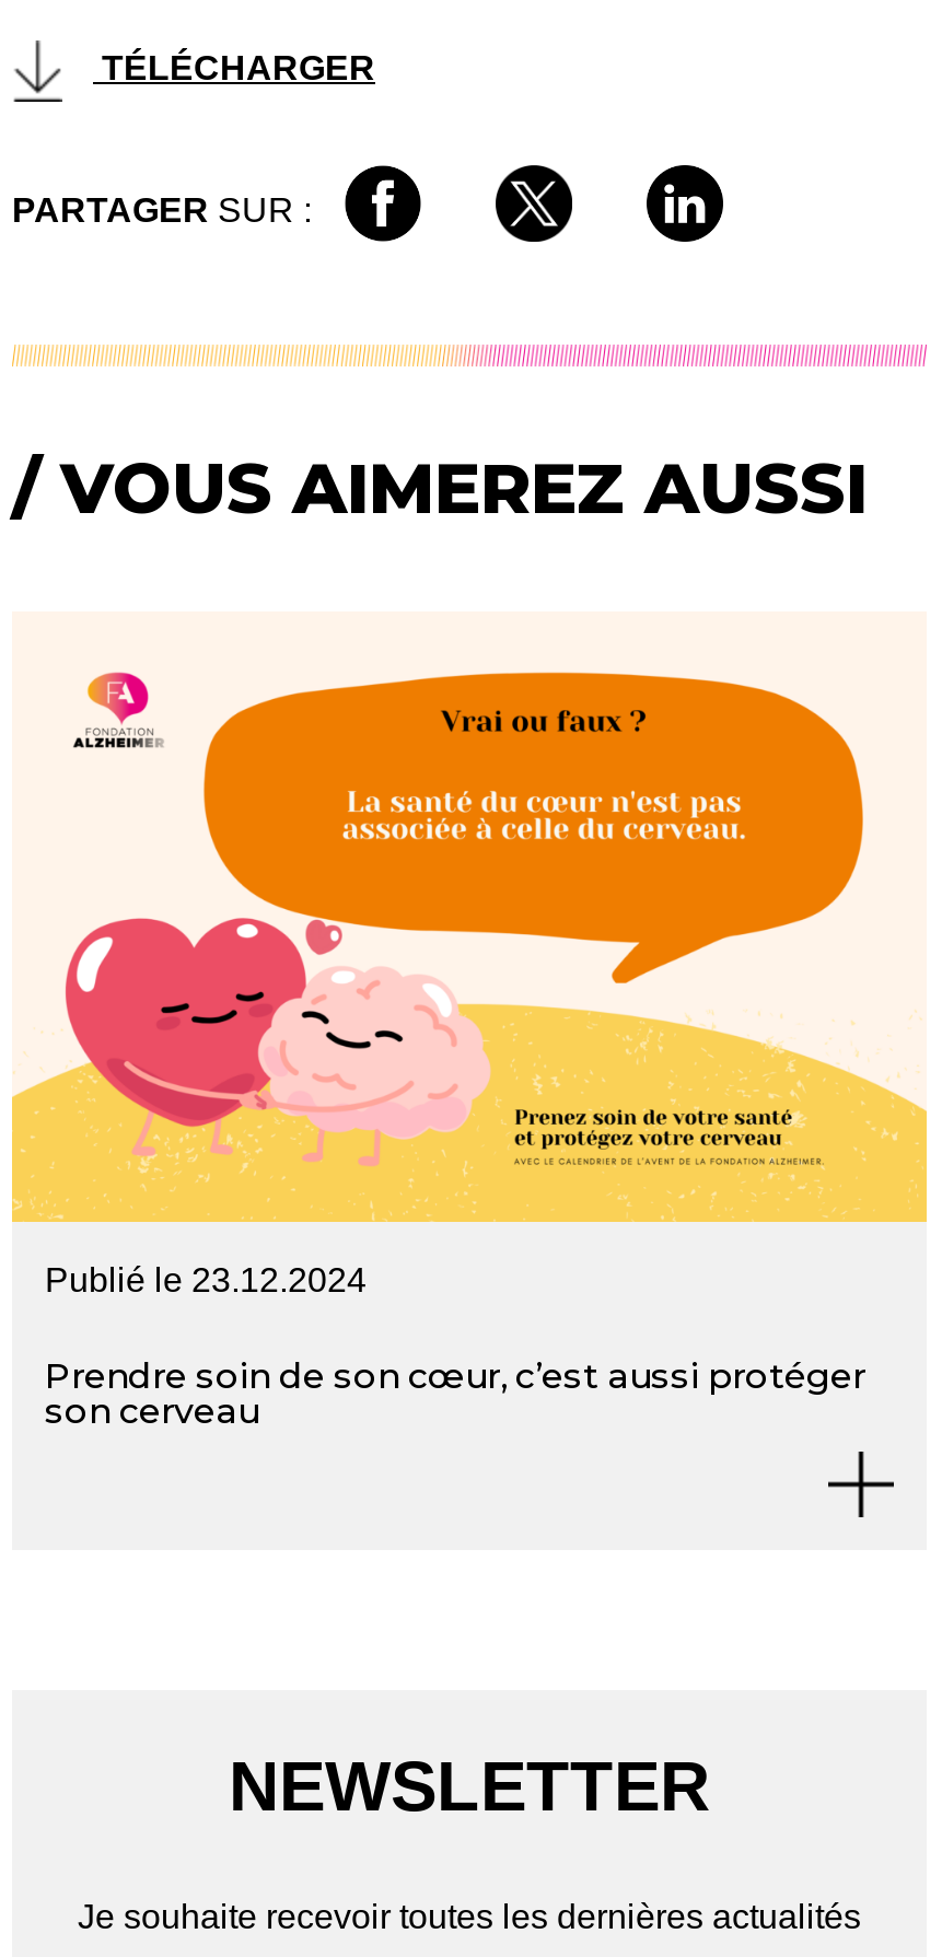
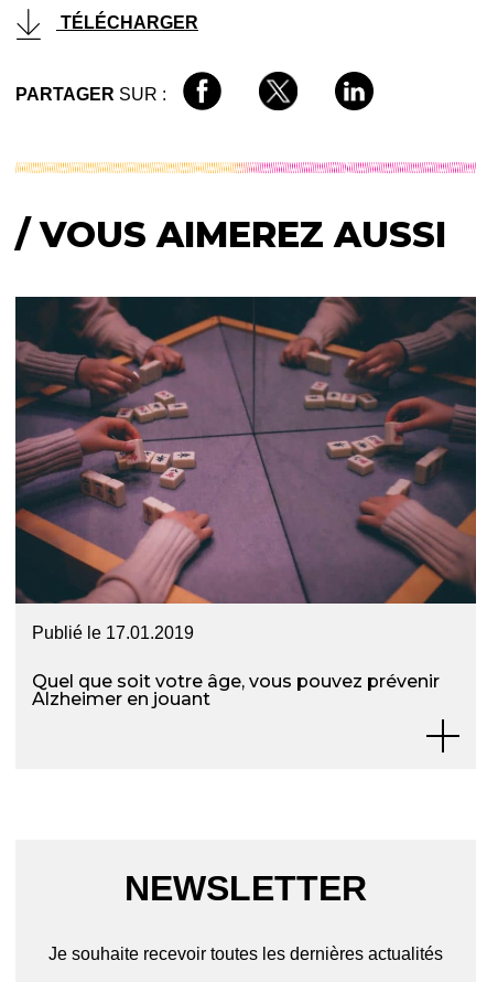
[10,611,929,1298] [image] | Publié le 23.12.2024 -> [14,296,477,643] [image] | Publié le 17.01.2019
[45,1354,865,1431] Prendre soin de son cœur, c’est aussi protéger | son cerveau -> [32,671,440,710] Quel que soit votre âge, vous pouvez prévenir | Alzheimer en jouant

